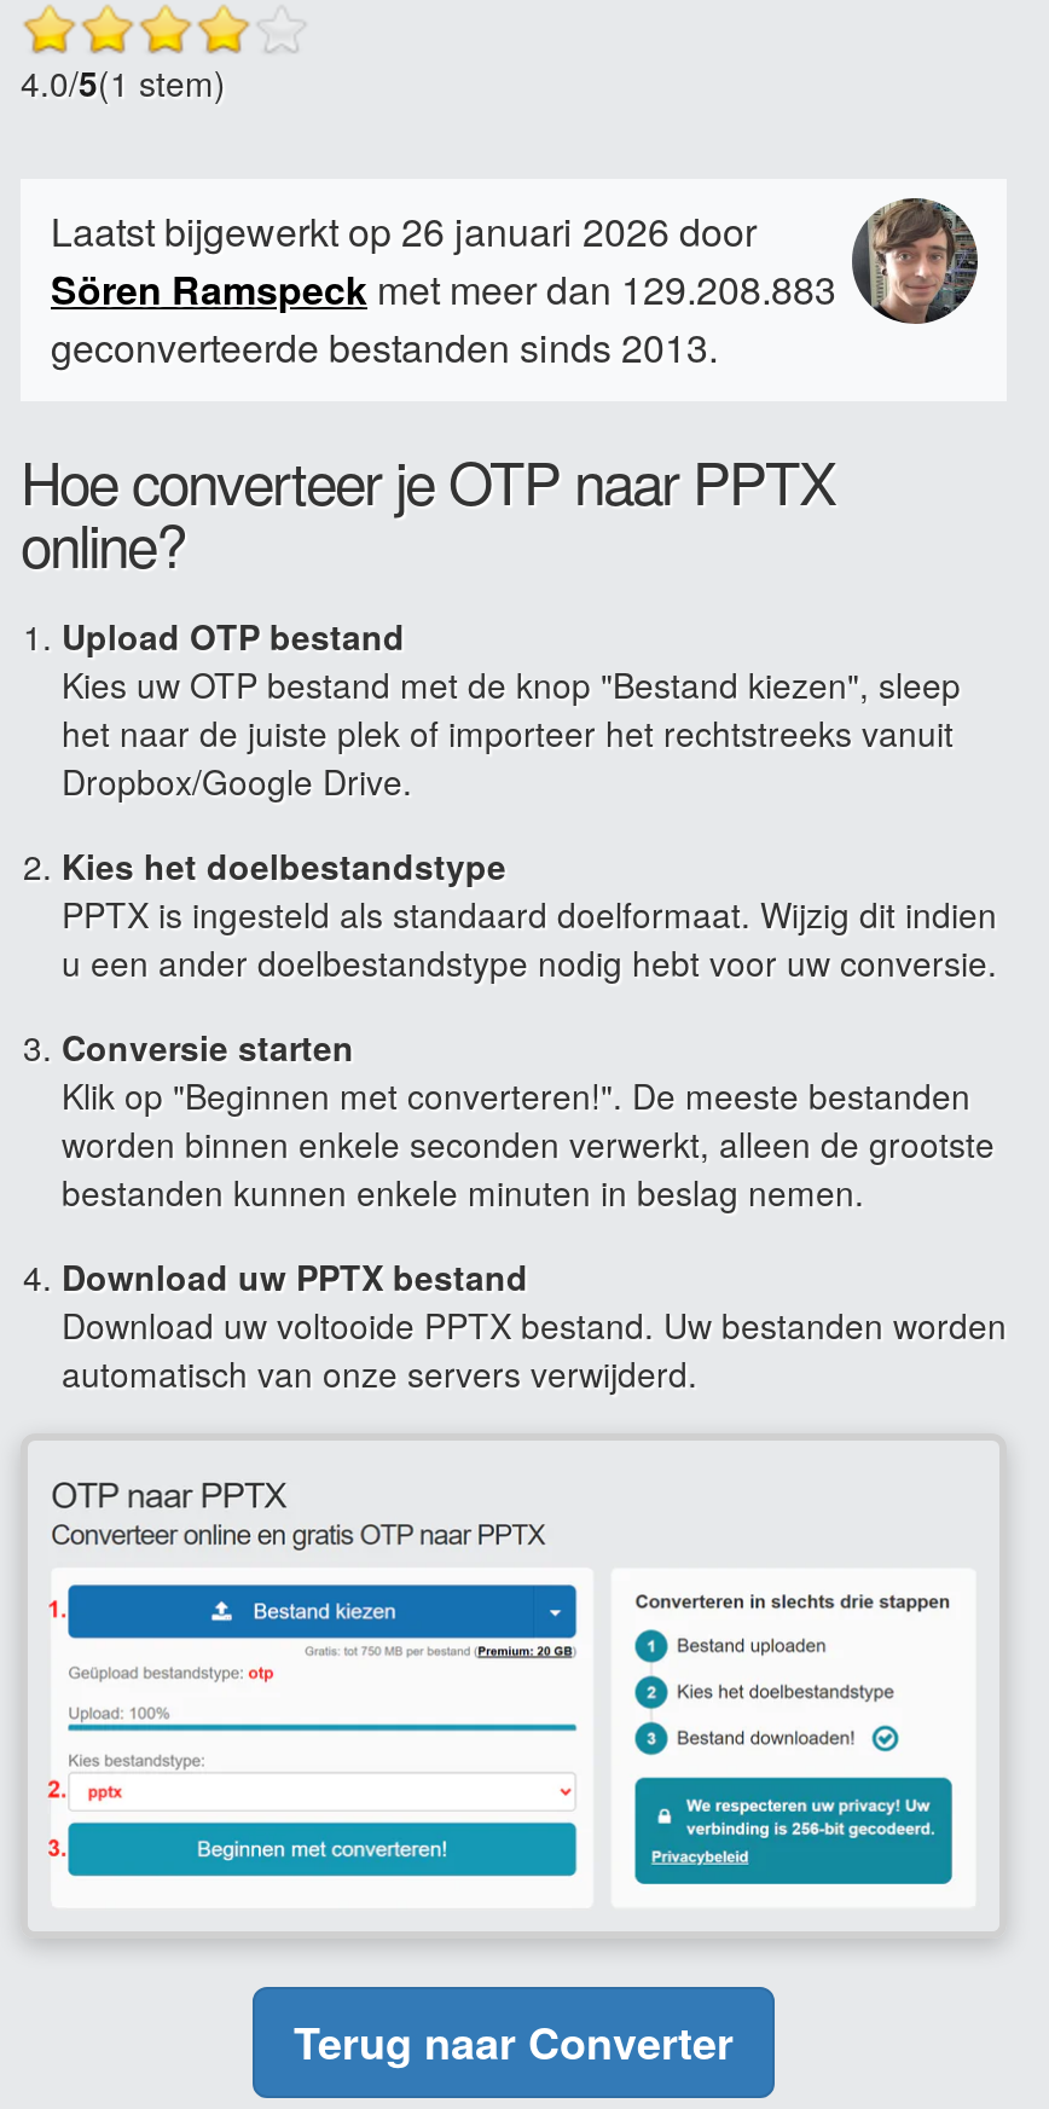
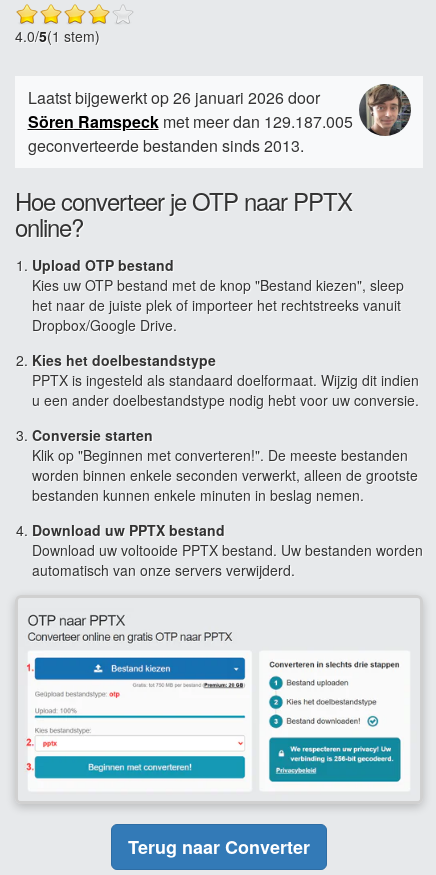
[51,261,836,317] Sören Ramspeck met meer dan 129.208.883 -> [27,110,352,133] Sören Ramspeck met meer dan 129.187.005

